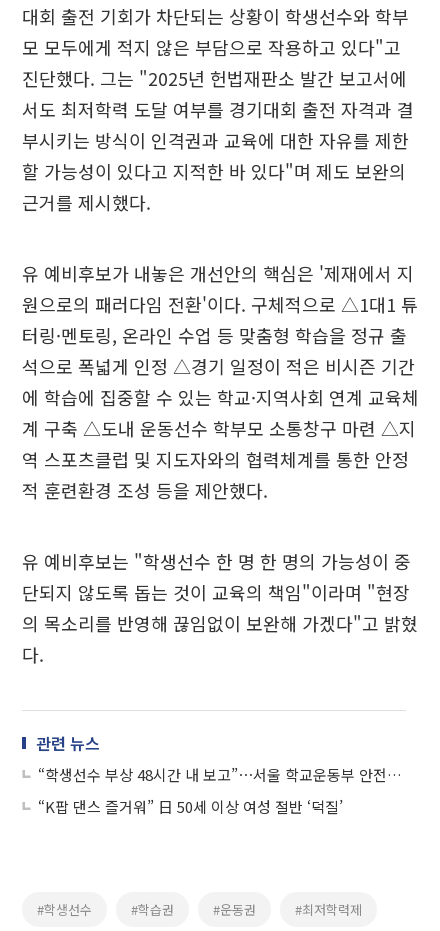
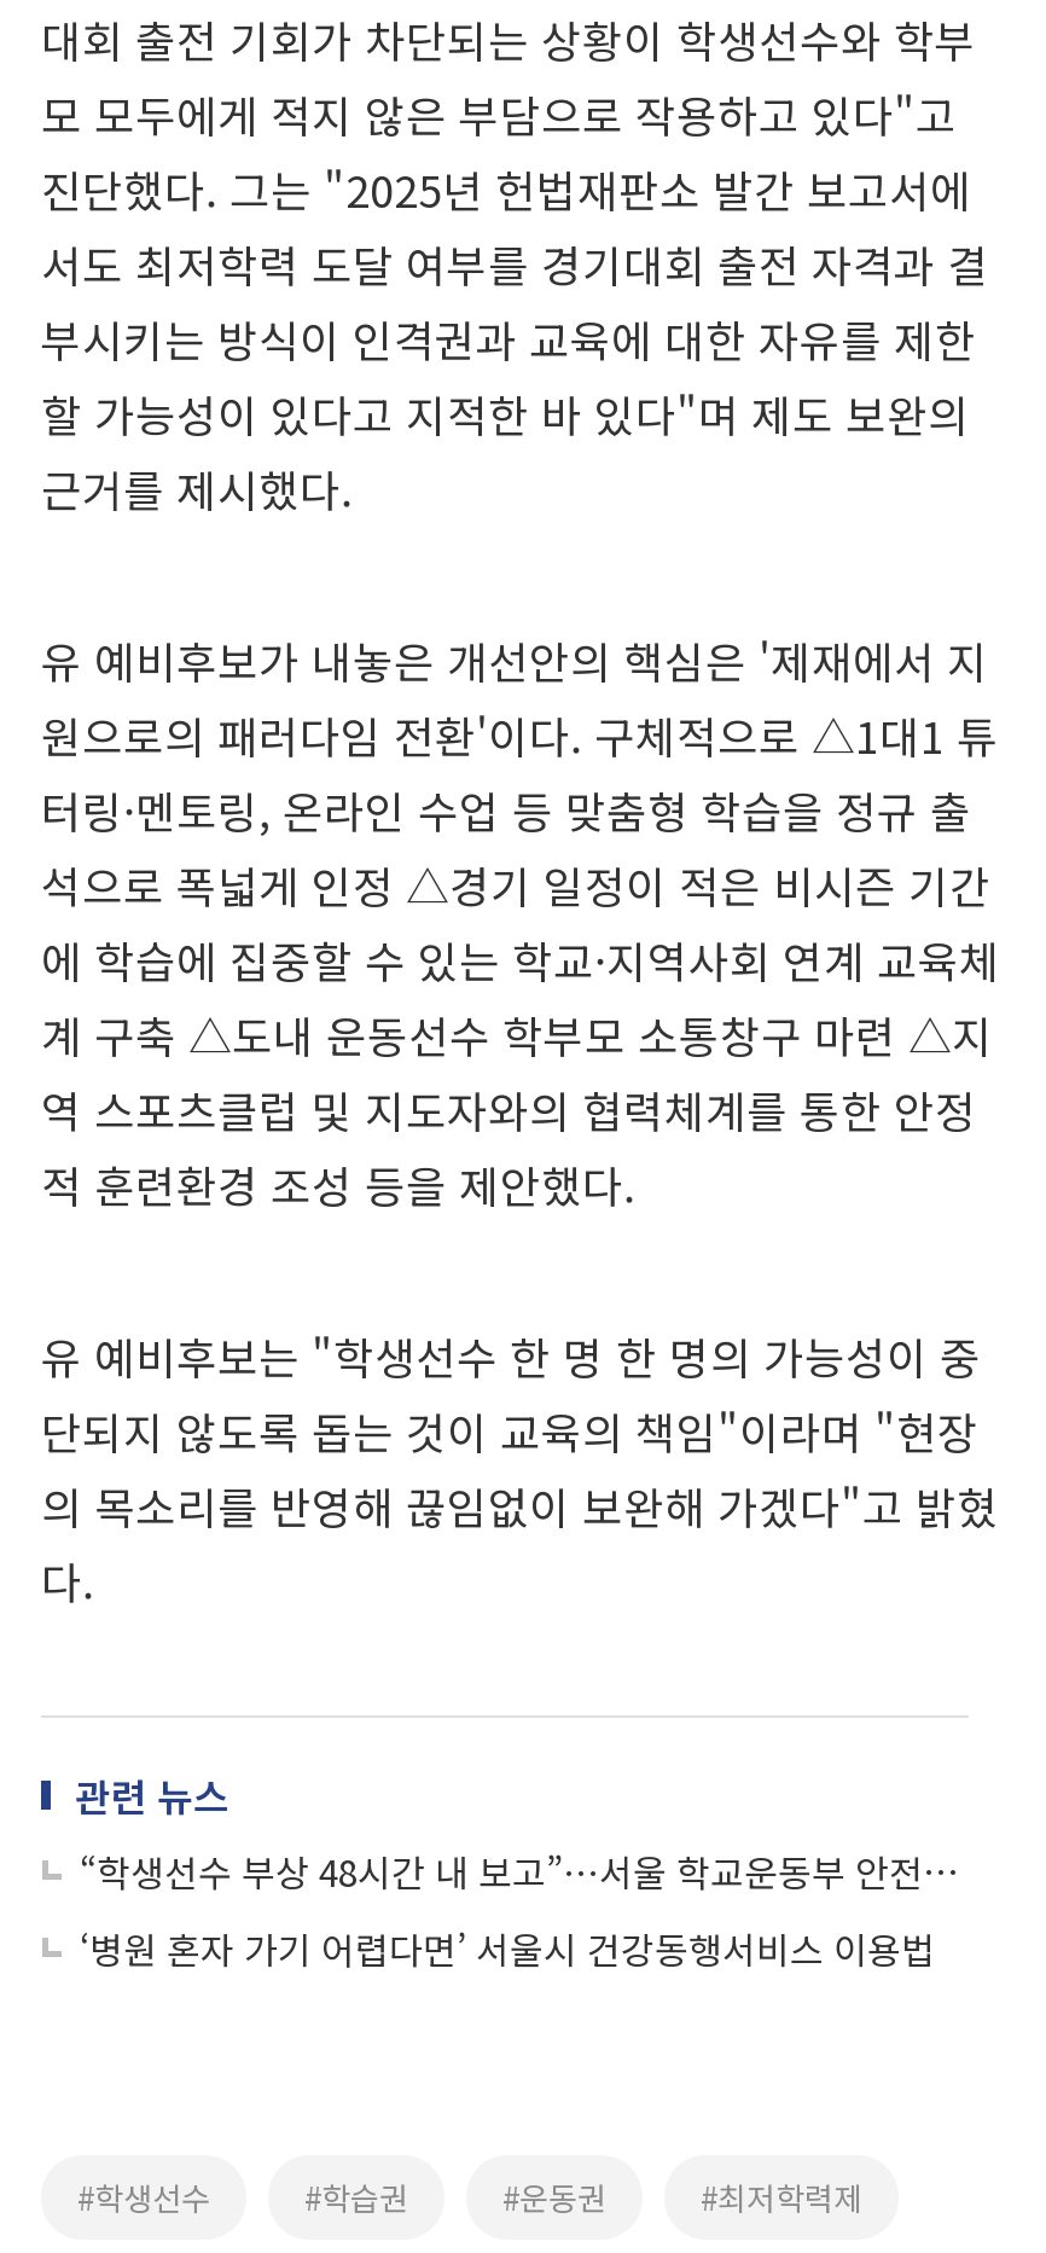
[38,796,343,817] “K팝 댄스 즐거워” 日 50세 이상 여성 절반 ‘덕질’ -> [80,1923,935,1974] ‘병원 혼자 가기 어렵다면’ 서울시 건강동행서비스 이용법

